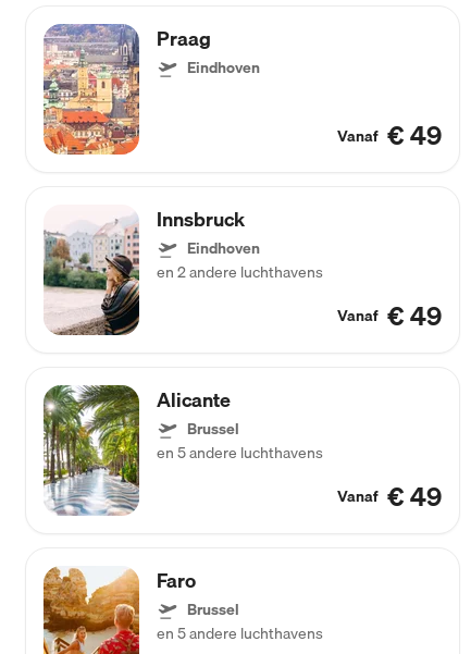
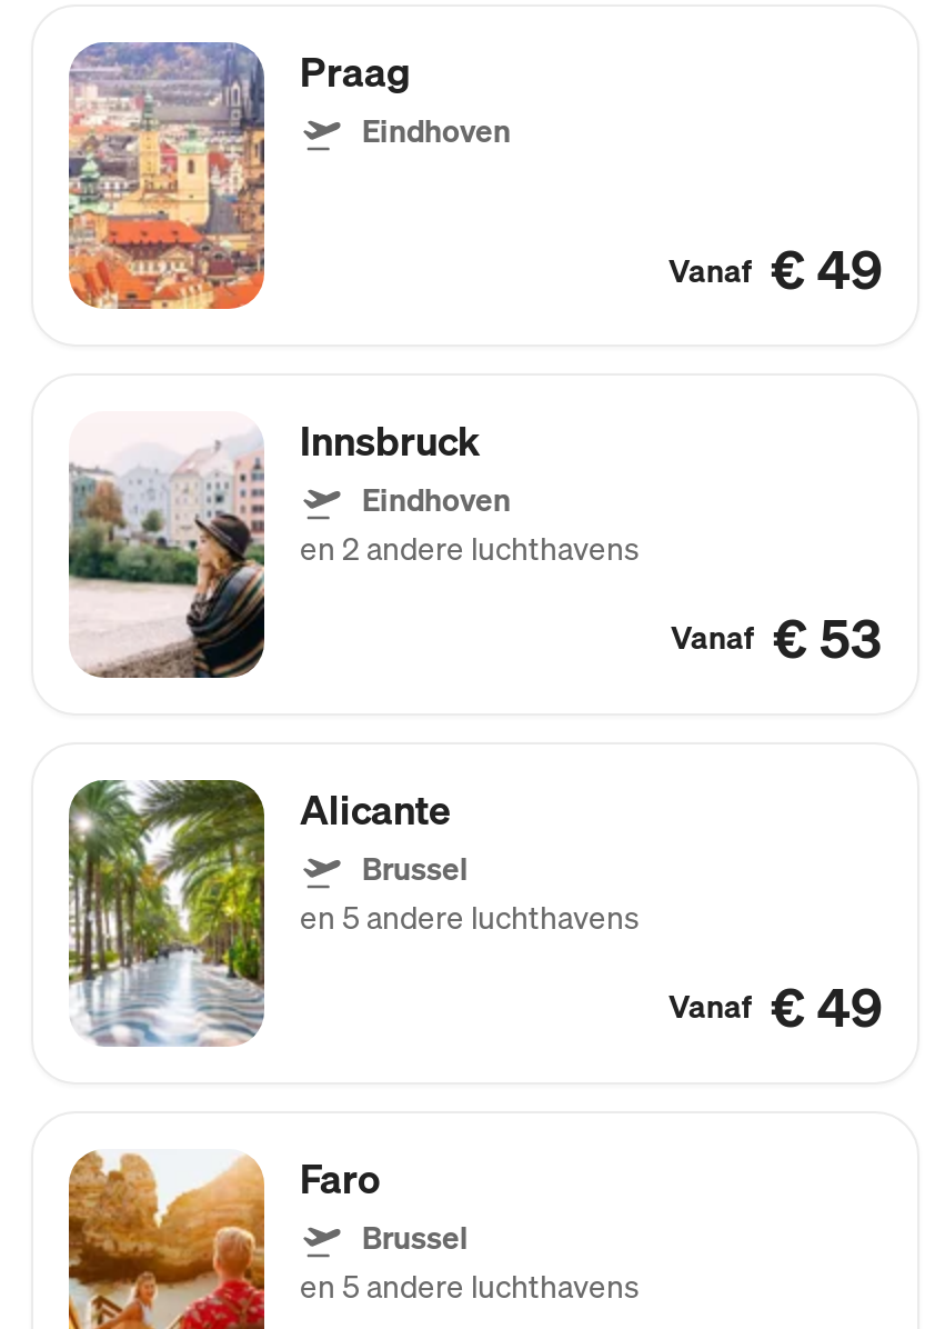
[337,295,442,336] Vanaf € 49 -> [671,596,882,680] Vanaf € 53

